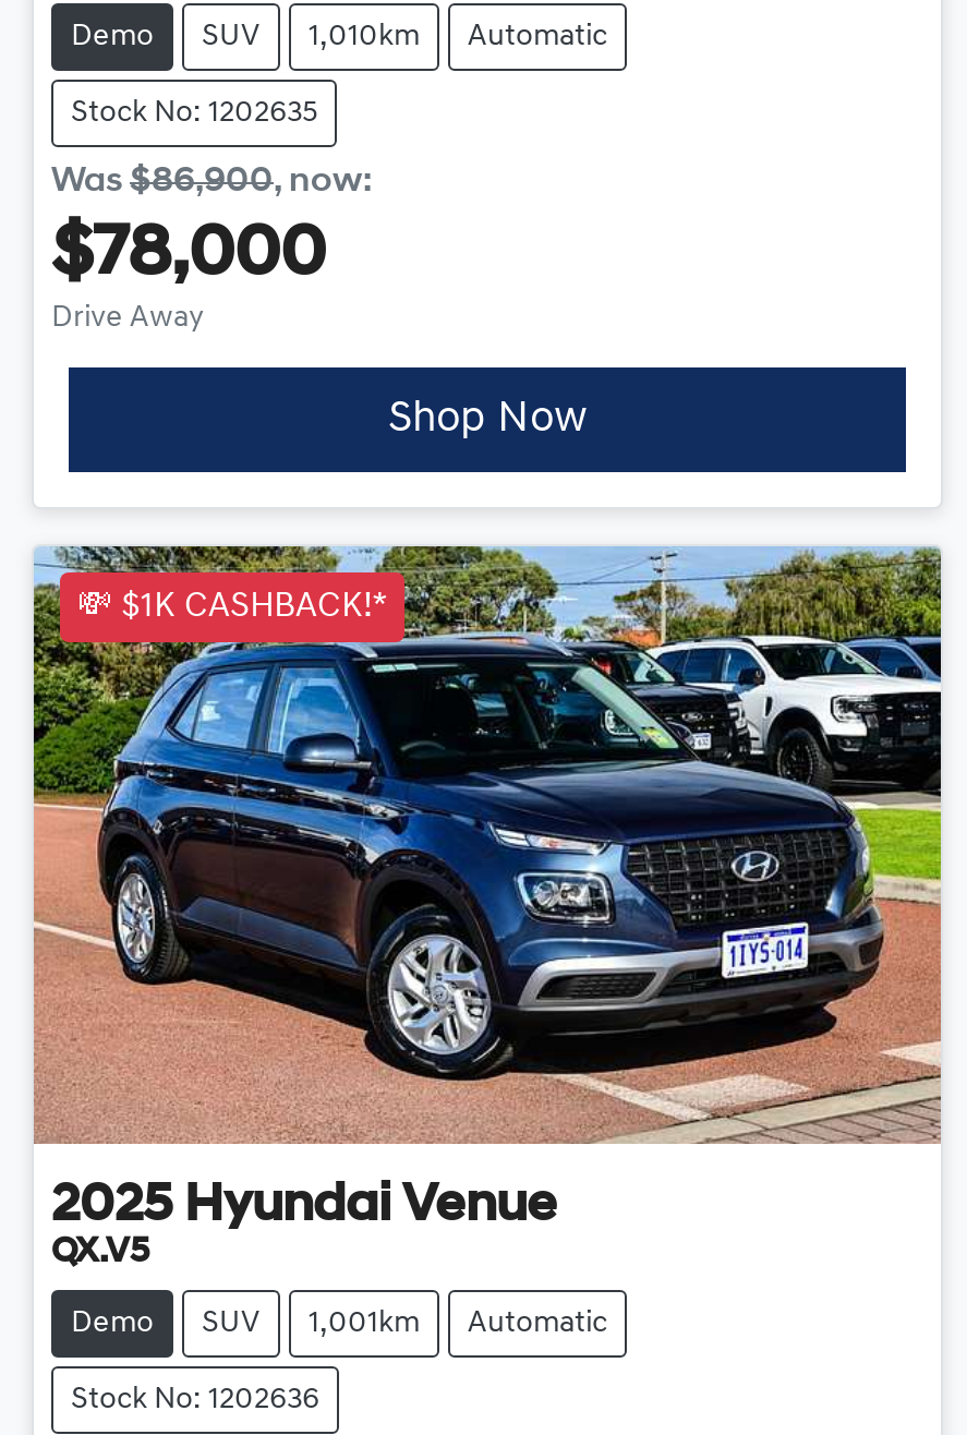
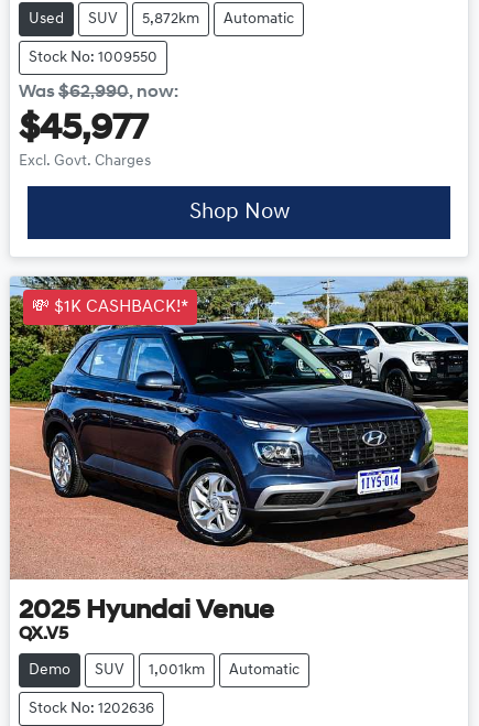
[71,20,154,53] Demo -> [29,11,64,28] Used
[309,20,420,53] 1,010km -> [142,11,199,28] 5,872km
[71,97,317,130] Stock No: 1202635 -> [29,50,157,67] Stock No: 1009550
[51,164,372,335] Was $86,900, now: | $78,000 | Drive Away -> [19,84,178,170] Was $62,990, now: | $45,977 | Excl. Govt. Charges

